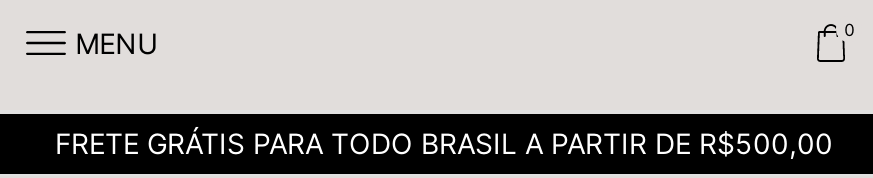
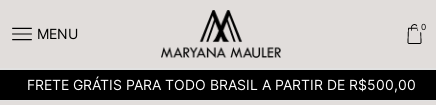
none -> [160,9,282,59] [image]

